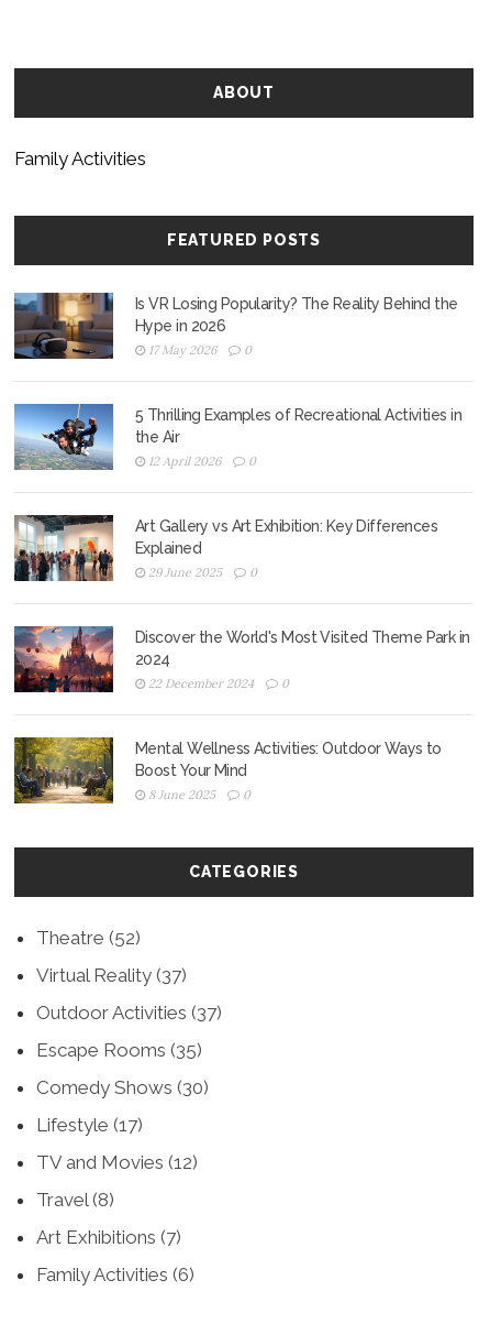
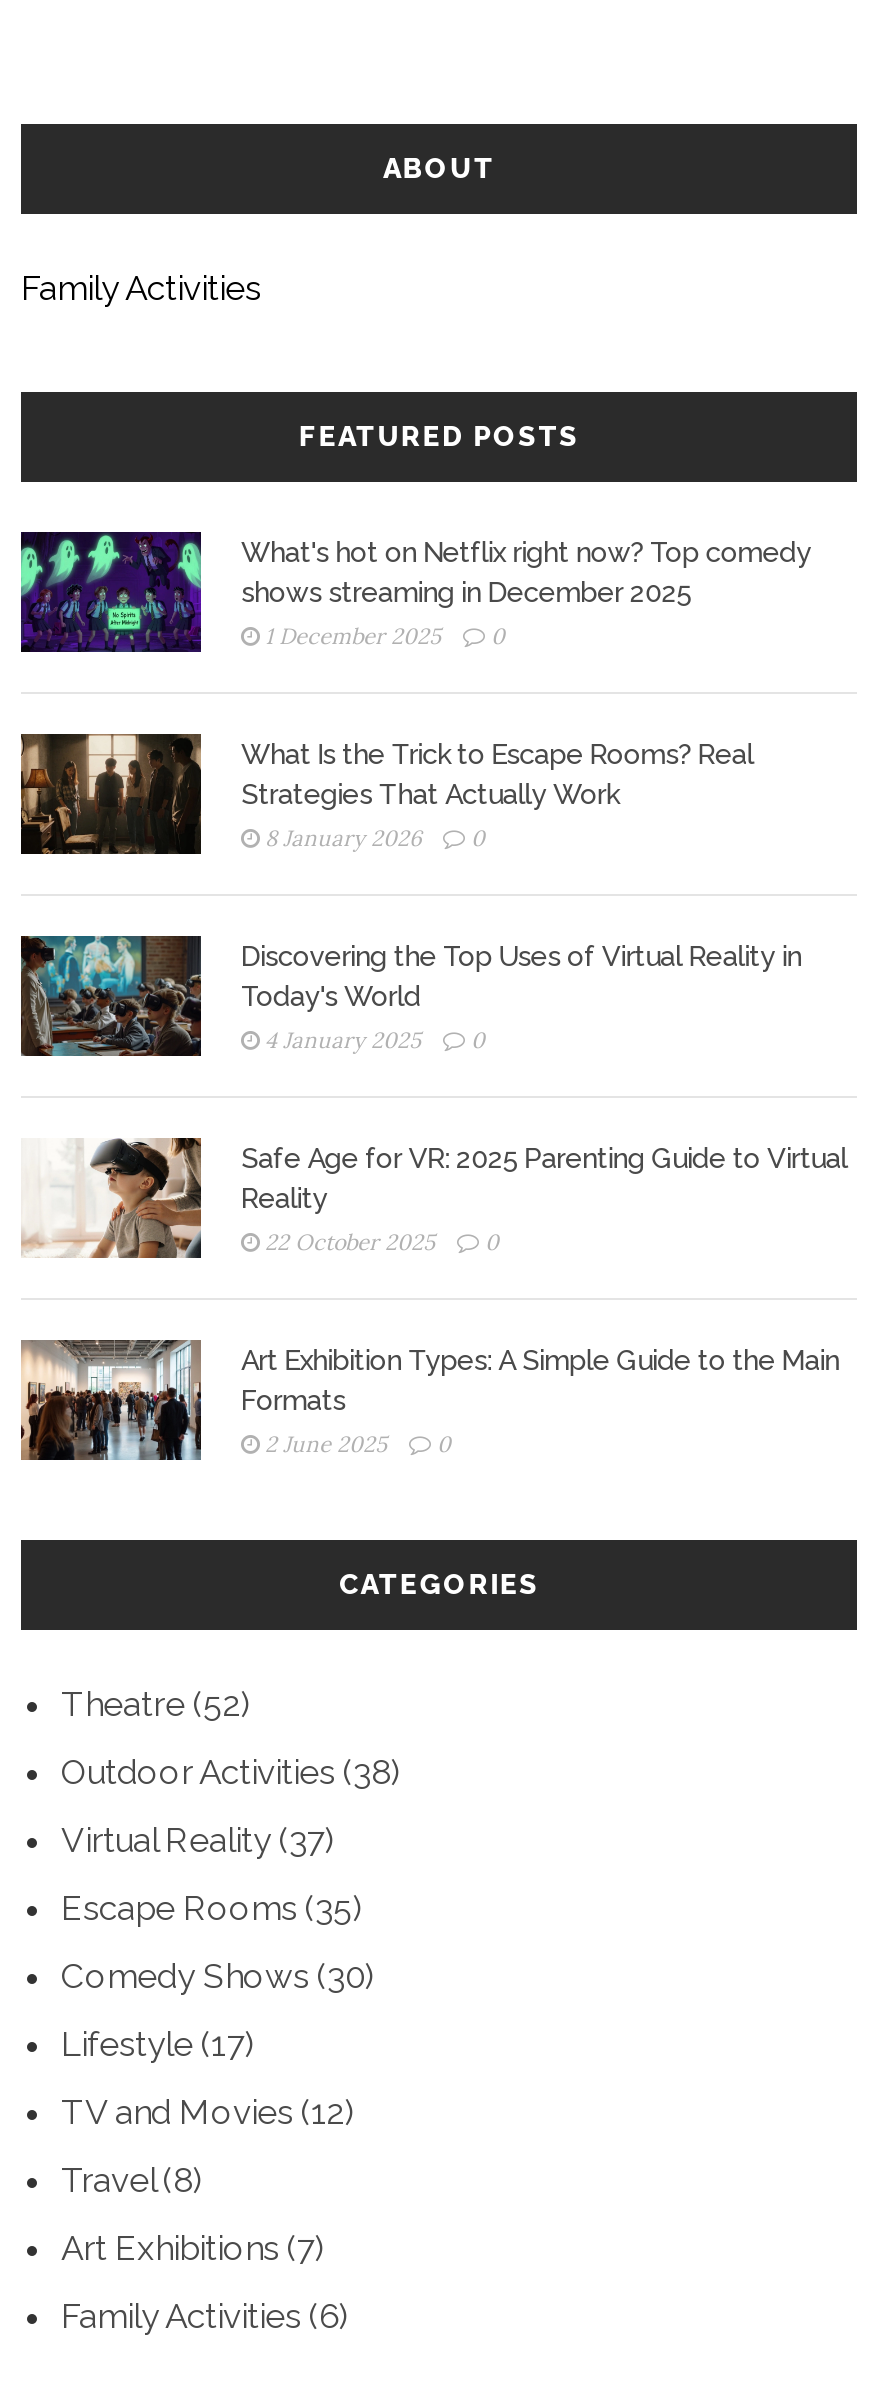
[13,292,458,360] [image] | Is VR Losing Popularity? The Reality Behind the | Hype in 2026 | 17 May 2026 -> [19,530,811,654] [image] | What's hot on Netflix right now? Top comedy | shows streaming in December 2025 | 1 December 2025
[13,403,461,471] [image] | 5 Thrilling Examples of Recreational Activities in | the Air | 12 April 2026 -> [19,732,753,856] [image] | What Is the Trick to Escape Rooms? Real | Strategies That Actually Work | 8 January 2026
[13,514,437,582] [image] | Art Gallery vs Art Exhibition: Key Differences | Explained | 29 June 2025 -> [19,934,801,1058] [image] | Discovering the Top Uses of Virtual Reality in | Today's World | 4 January 2025
[13,625,470,693] [image] | Discover the World's Most Visited Theme Park in | 2024 | 22 December 2024 -> [21,1136,847,1258] [image] | Safe Age for VR: 2025 Parenting Guide to Virtual | Reality | 22 October 2025
[13,736,442,805] [image] | Mental Wellness Activities: Outdoor Ways to | Boost Your Mind | 8 June 2025 -> [19,1338,839,1462] [image] | Art Exhibition Types: A Simple Guide to the Main | Formats | 2 June 2025
none -> [61,1752,401,1792] Outdoor Activities (38)
moved [36,964,187,986] -> [61,1820,335,1860]: Virtual Reality (37)
[36,1002,222,1024] Outdoor Activities (37) -> none

